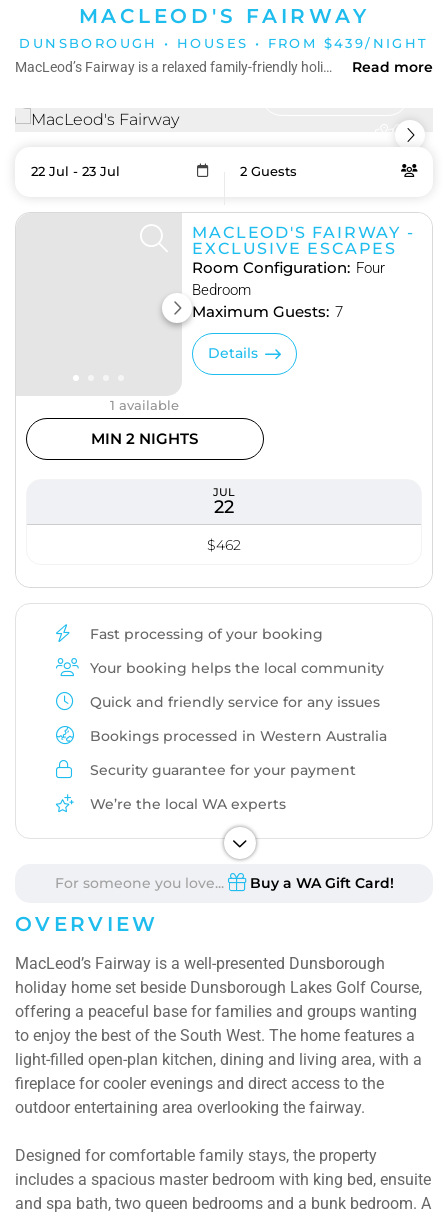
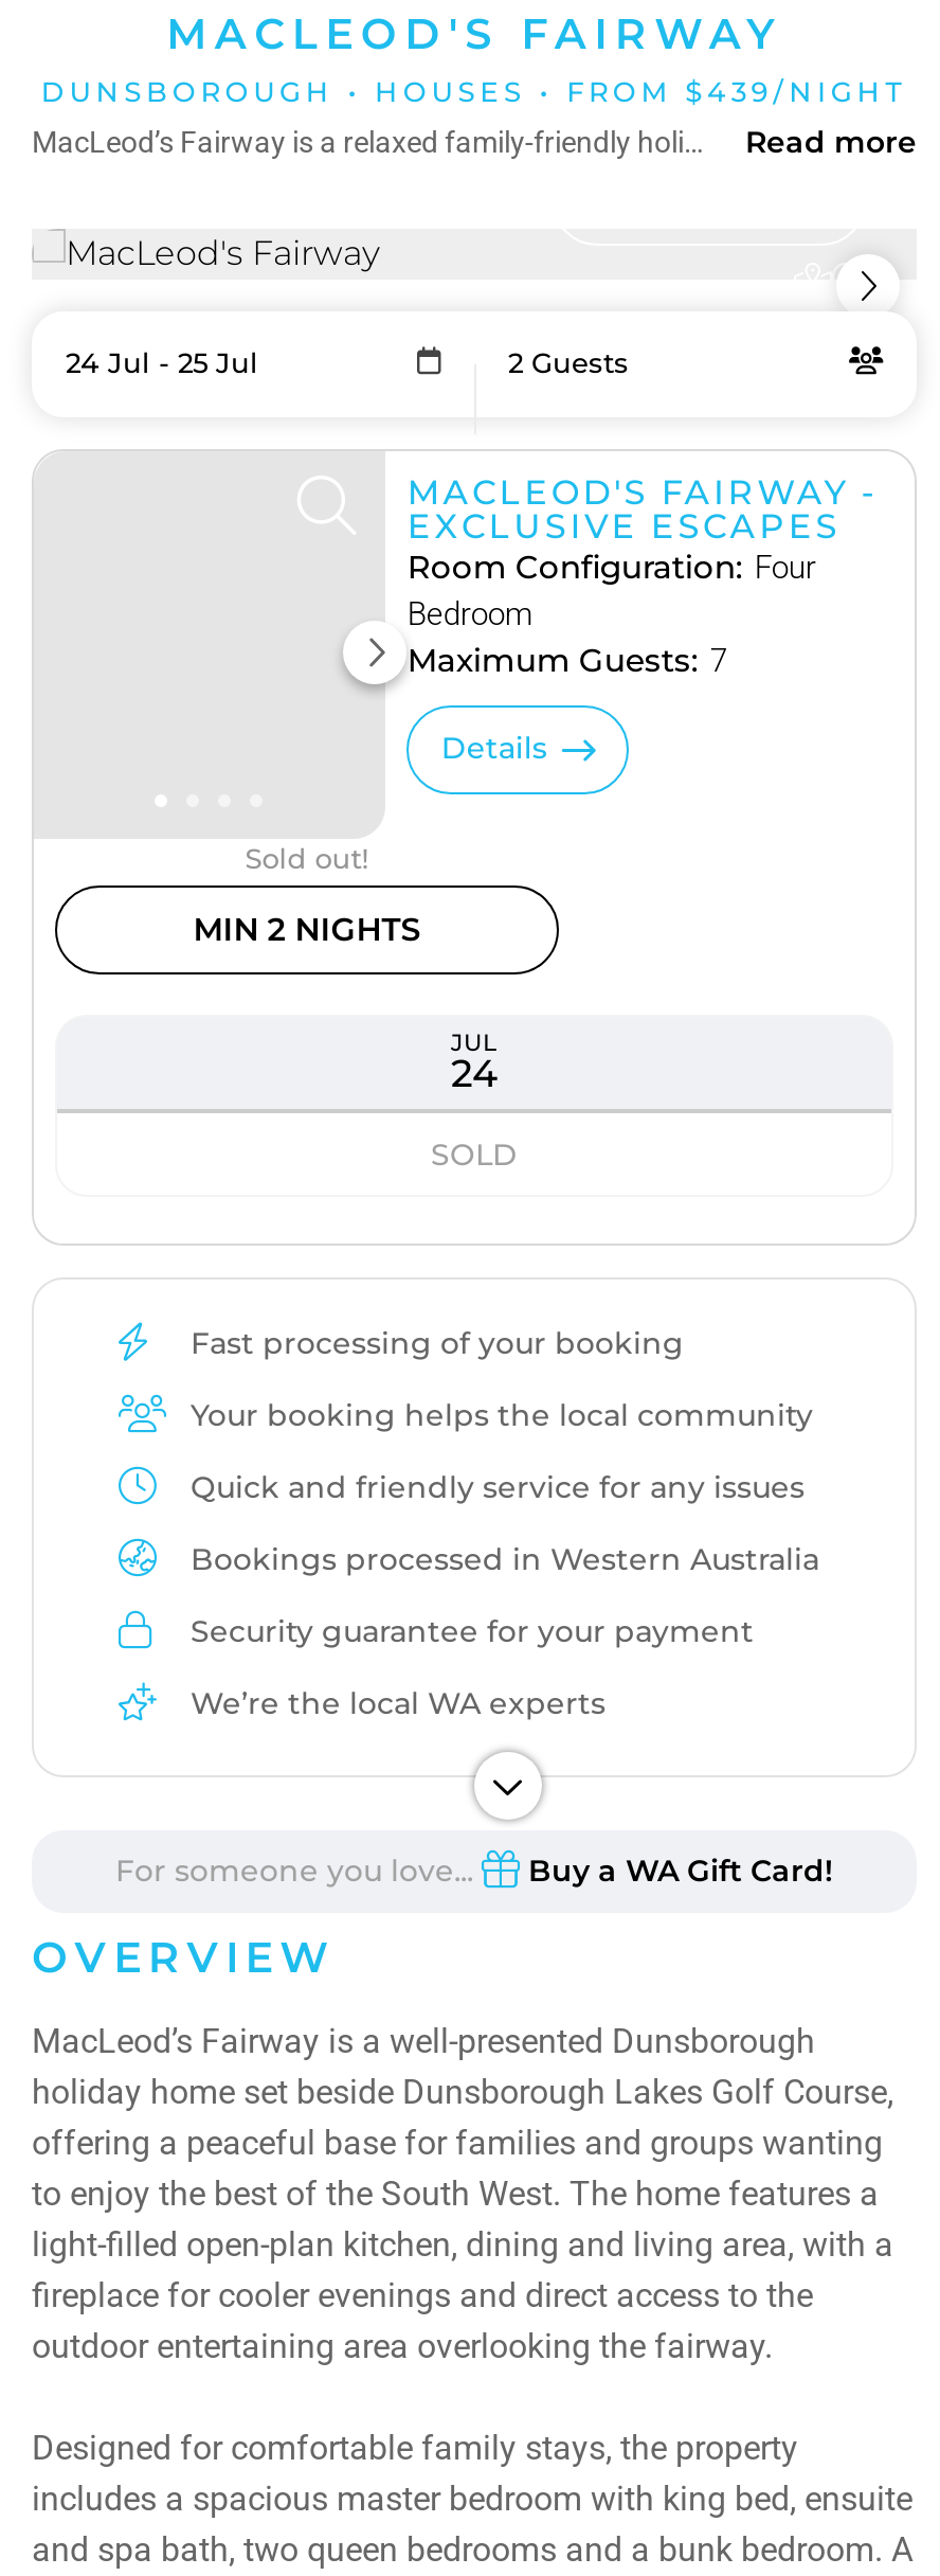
[31,163,120,179] 22 Jul - 23 Jul -> [66,345,258,379] 24 Jul - 25 Jul
[110,397,179,413] 1 available -> [245,841,368,875] Sold out!
[214,496,234,518] 22 -> [451,1051,498,1097] 24
[207,536,241,554] $462 -> [431,1135,518,1174] SOLD

